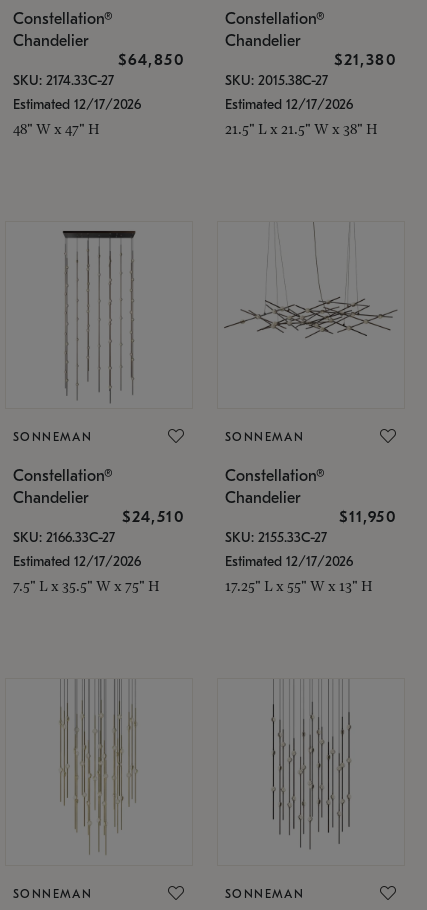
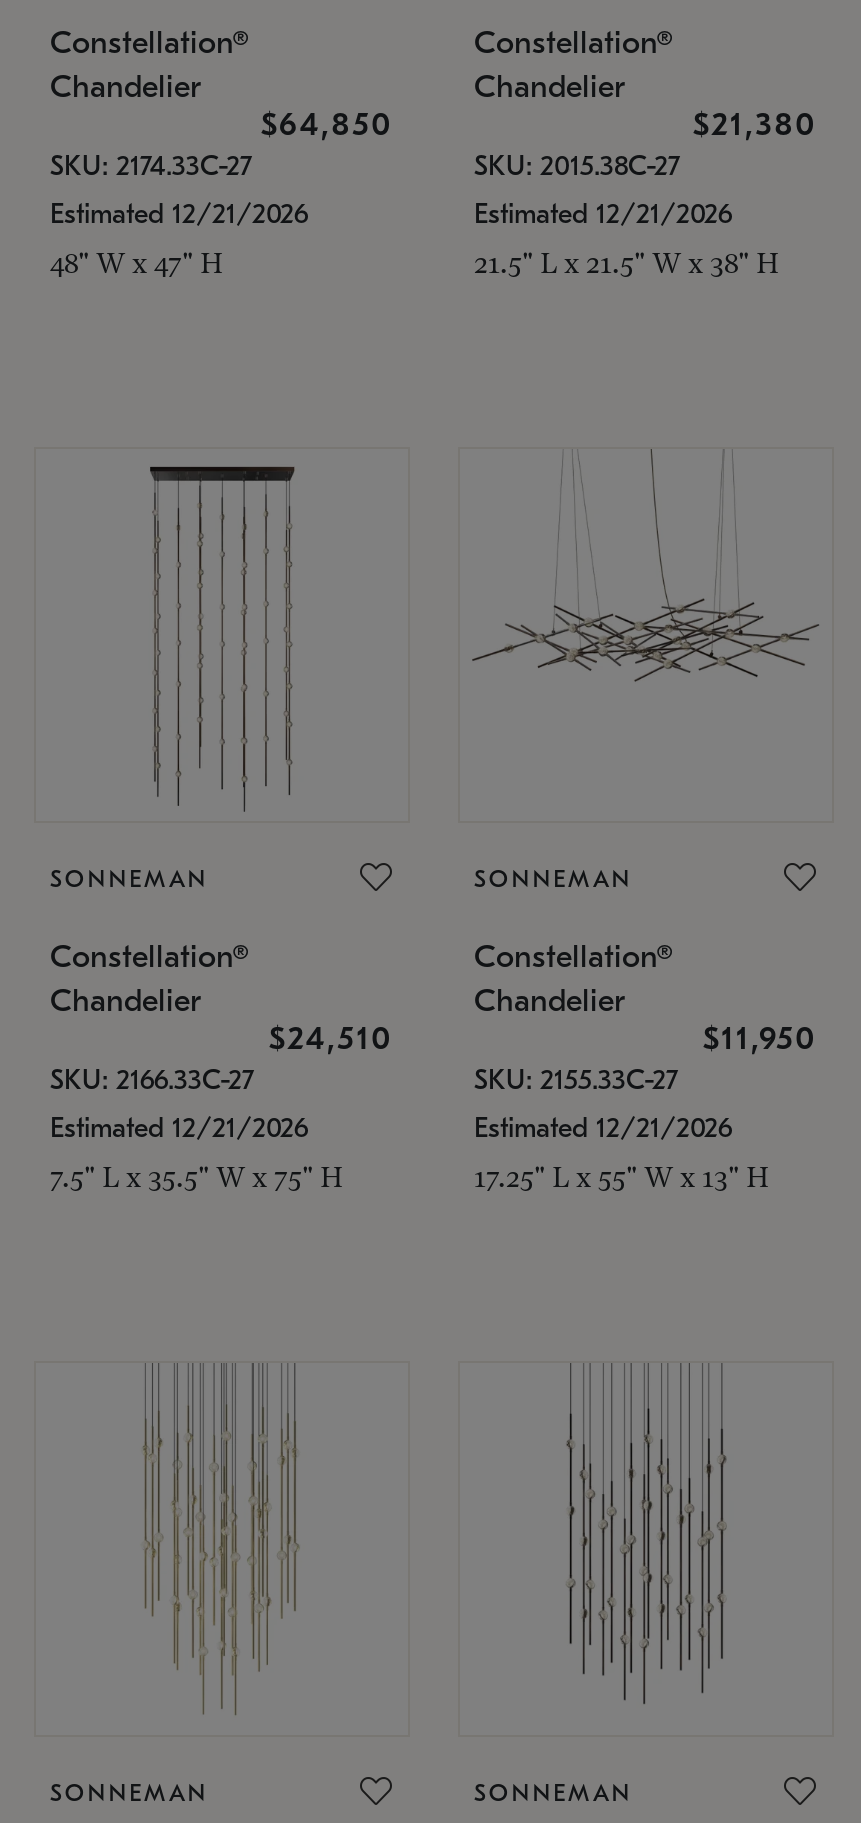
[13,96,141,113] Estimated 12/17/2026 -> [50,196,308,230] Estimated 12/21/2026
[225,96,353,113] Estimated 12/17/2026 -> [474,196,732,230] Estimated 12/21/2026
[13,553,141,570] Estimated 12/17/2026 -> [50,1110,308,1144] Estimated 12/21/2026
[225,553,353,570] Estimated 12/17/2026 -> [474,1110,732,1144] Estimated 12/21/2026

